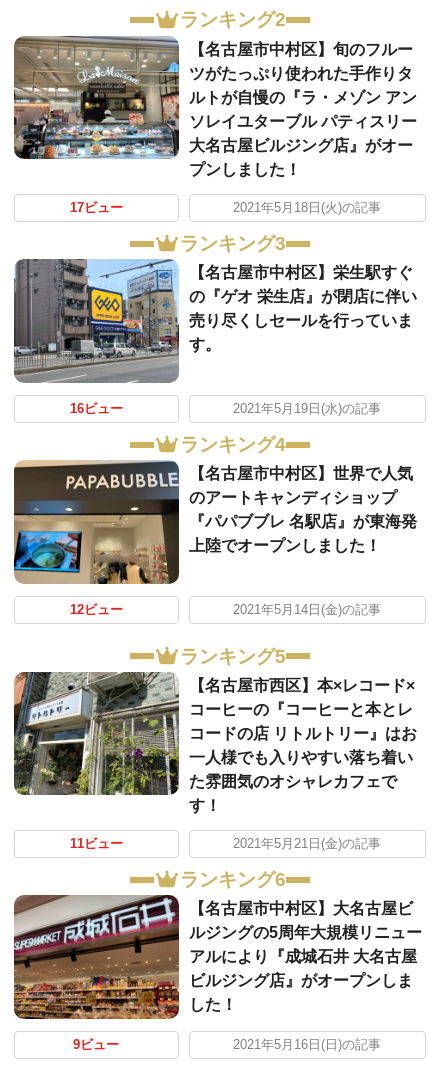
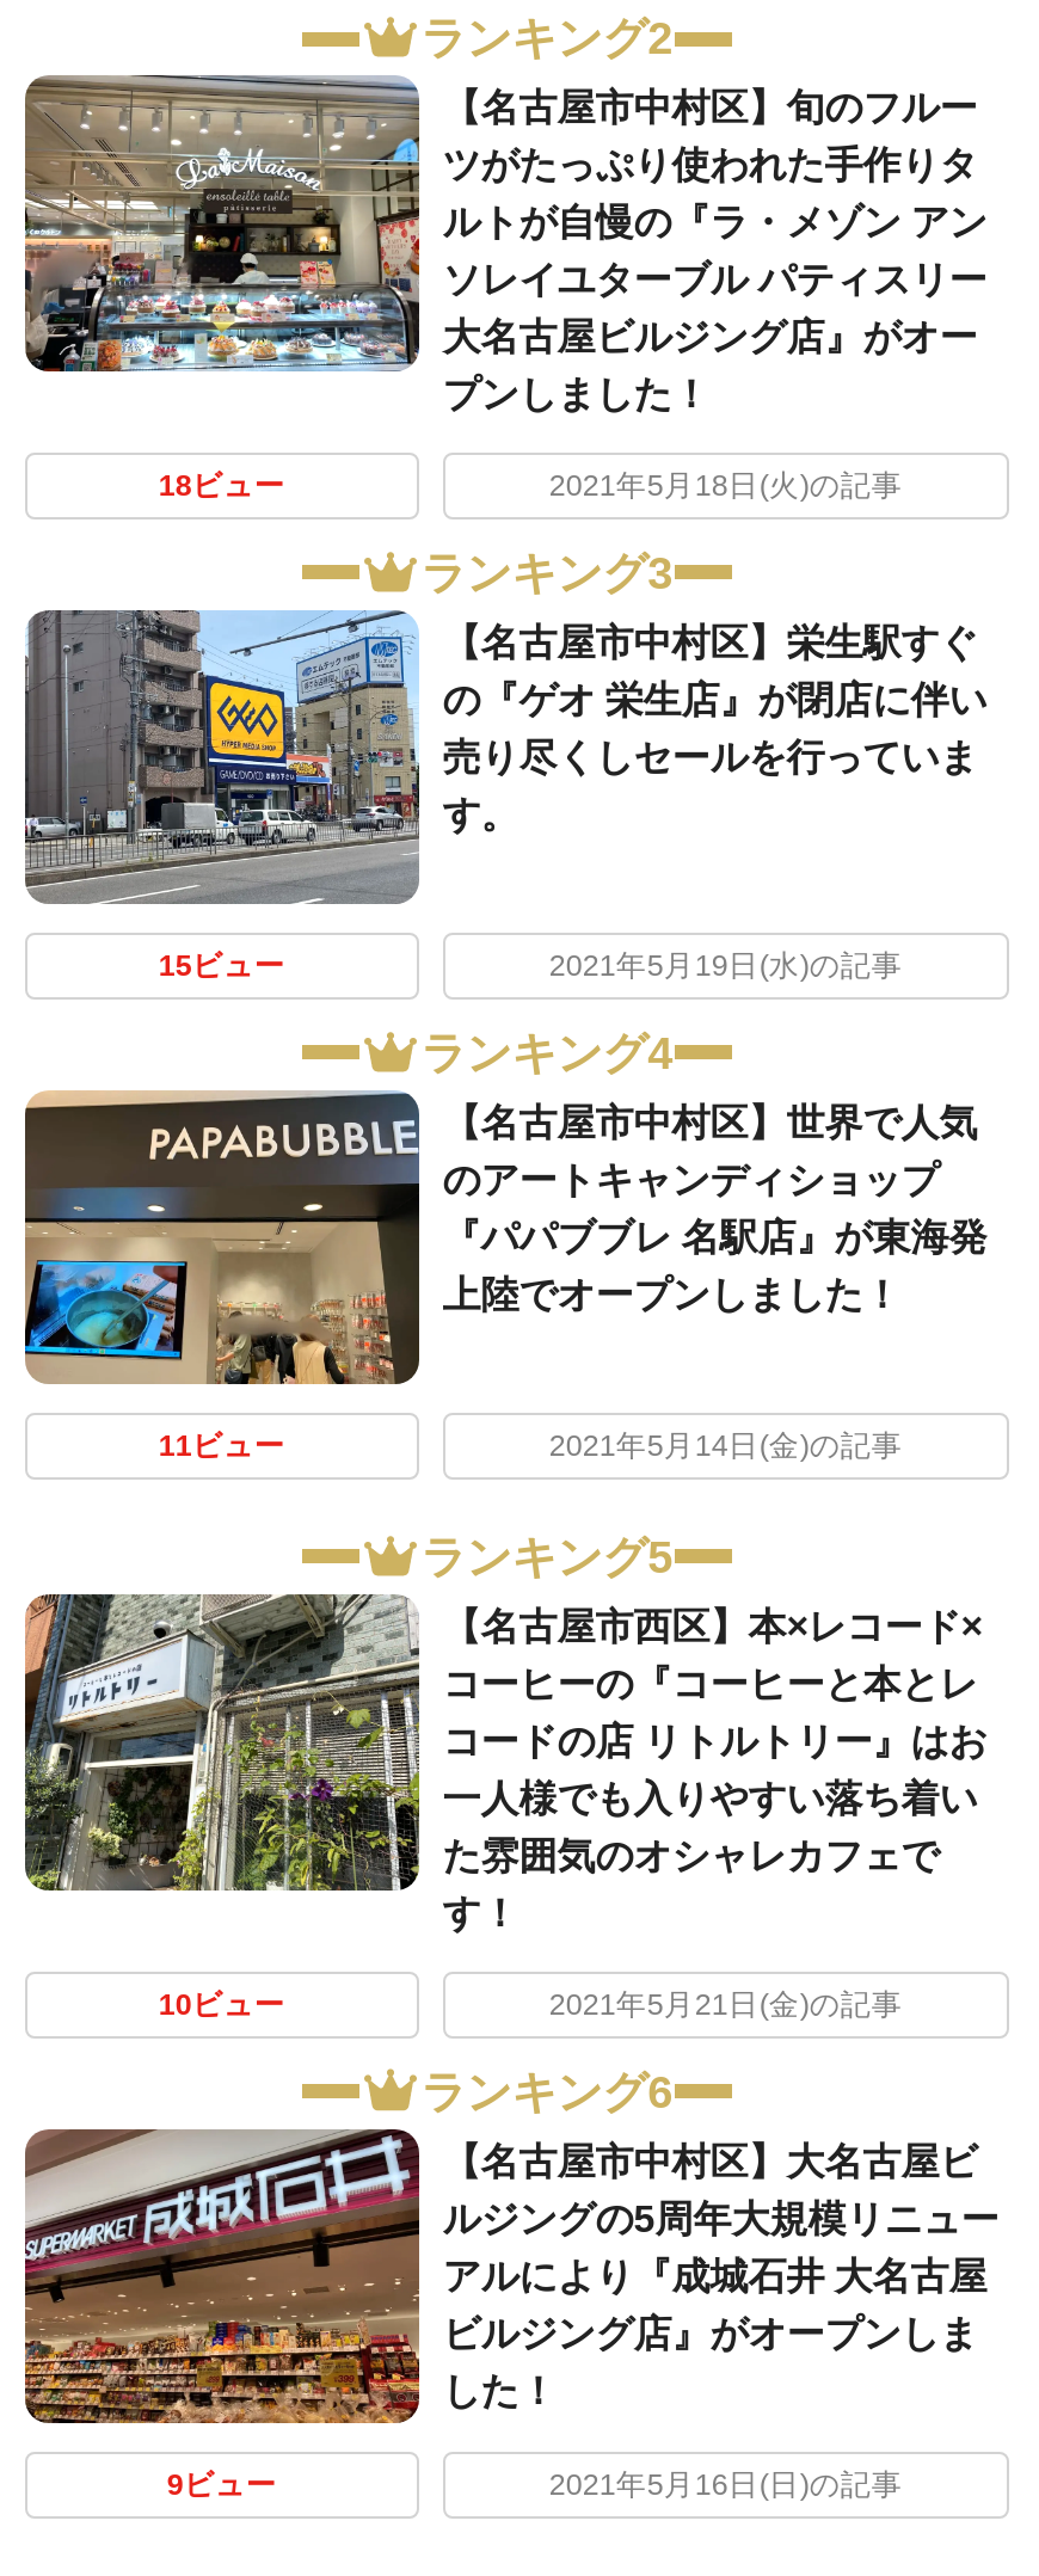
[70,200,123,214] 17ビュー -> [158,471,285,504] 18ビュー
[70,402,123,416] 16ビュー -> [158,951,285,984] 15ビュー
[70,603,123,617] 12ビュー -> [158,1431,285,1465] 11ビュー
[70,837,123,851] 11ビュー -> [158,1989,285,2022] 10ビュー

